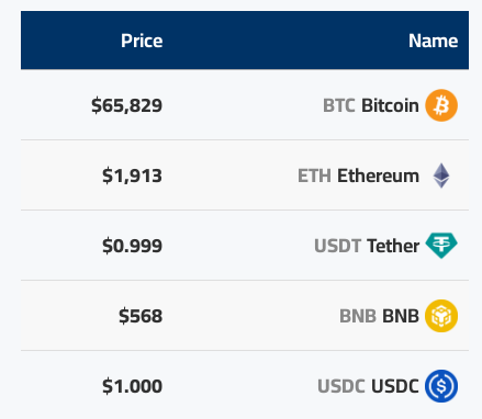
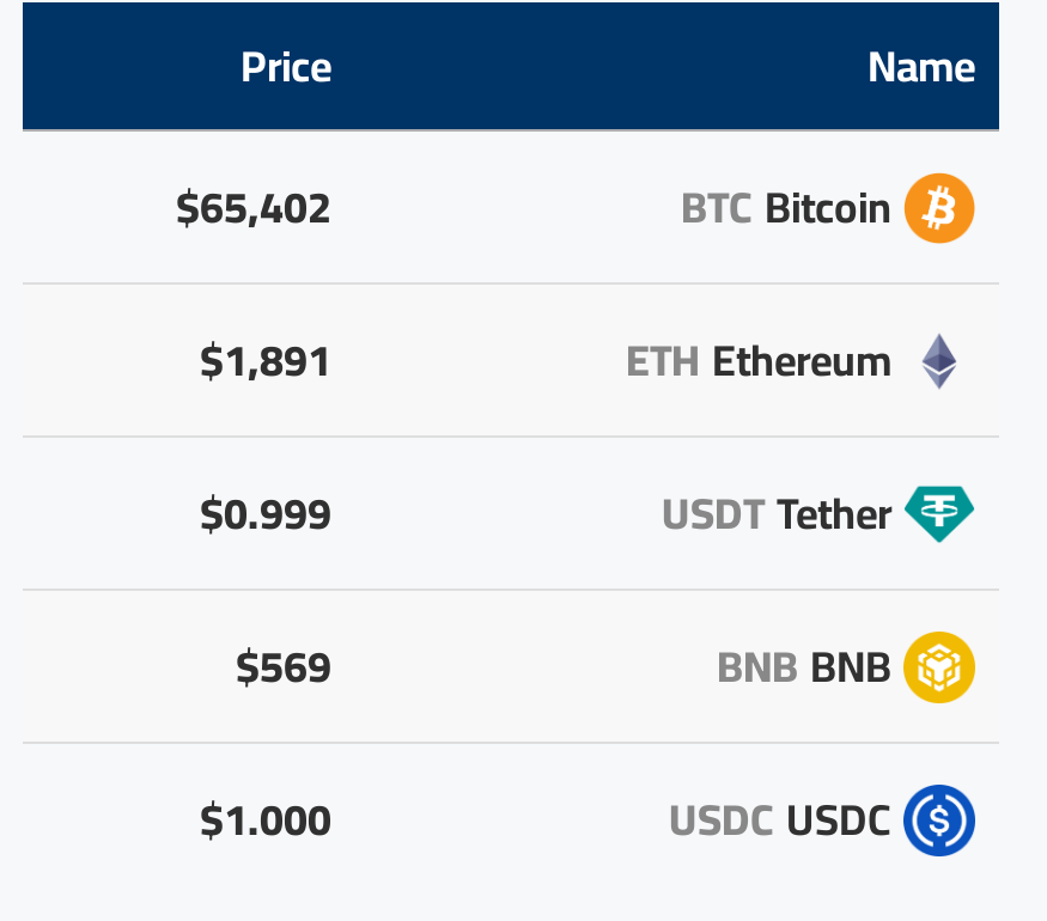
[91,87,162,123] $65,829 -> [176,168,331,247] $65,402
[102,157,162,193] $1,913 -> [200,321,331,400] $1,891
[119,297,162,334] $568 -> [236,627,331,706] $569

